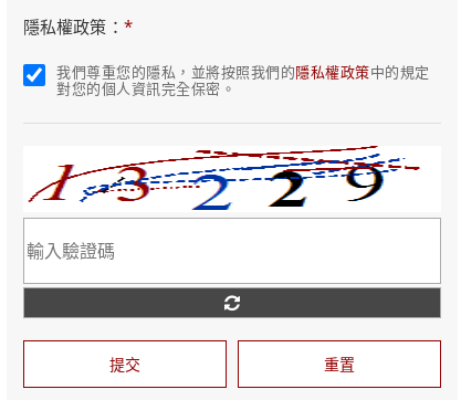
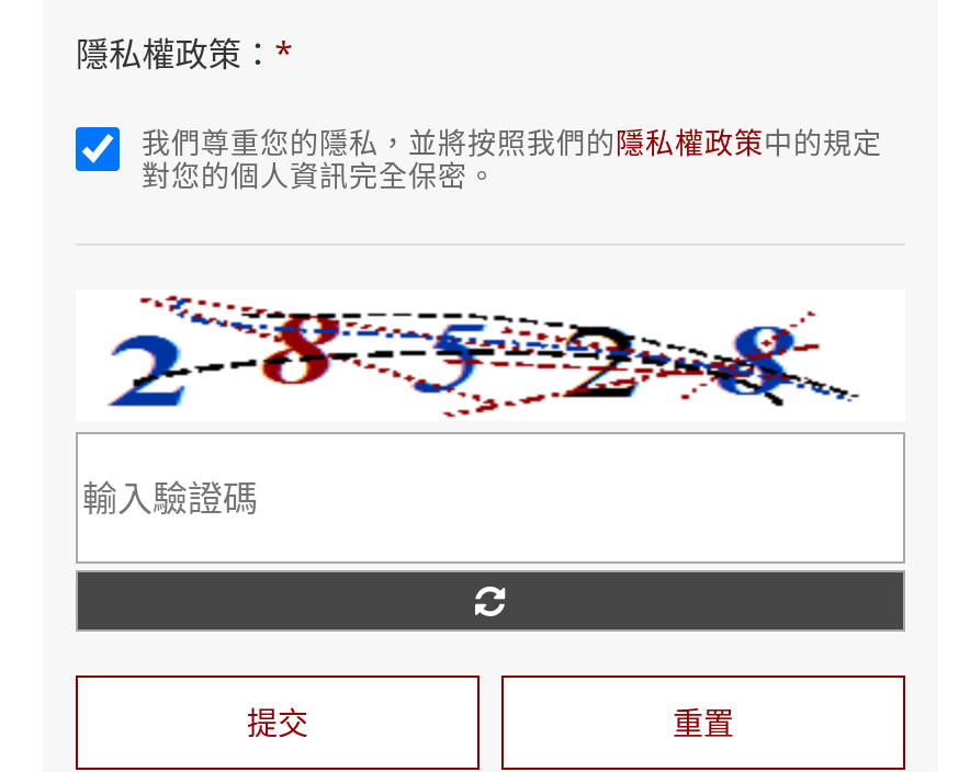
[28,145,421,211] [image] -> [87,289,861,419] [image]

